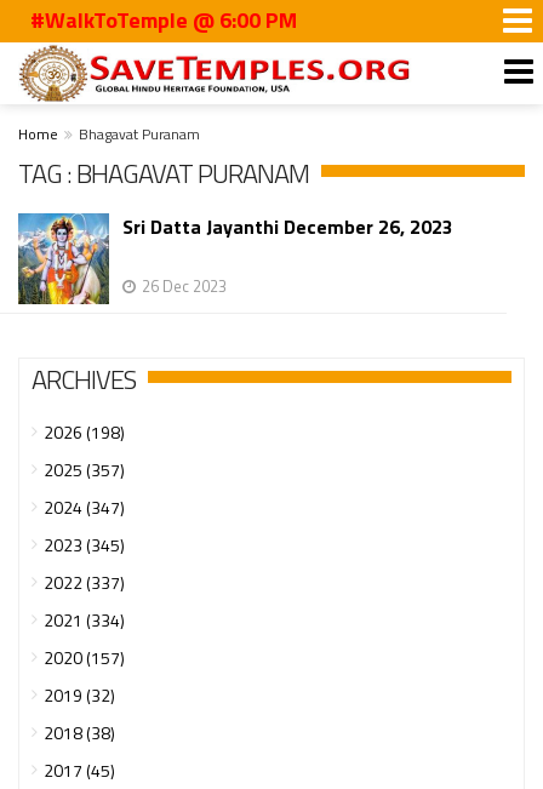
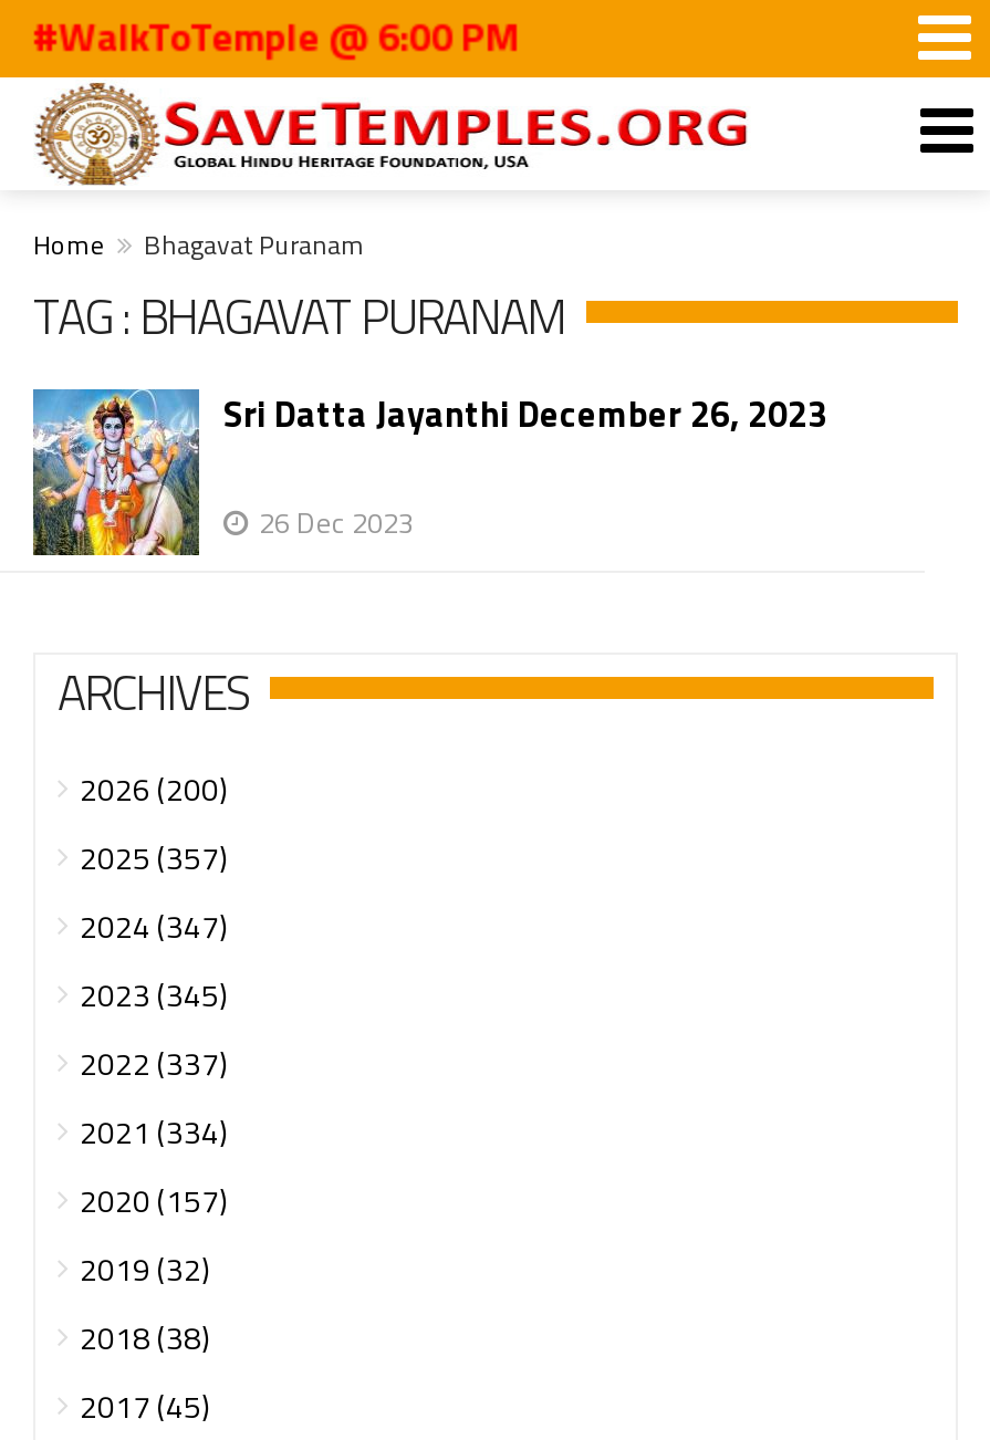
[44,419,125,445] 2026 (198) -> [80,765,228,812] 2026 (200)

